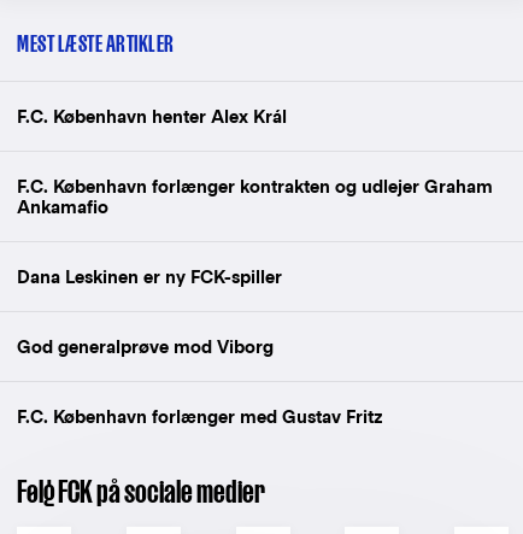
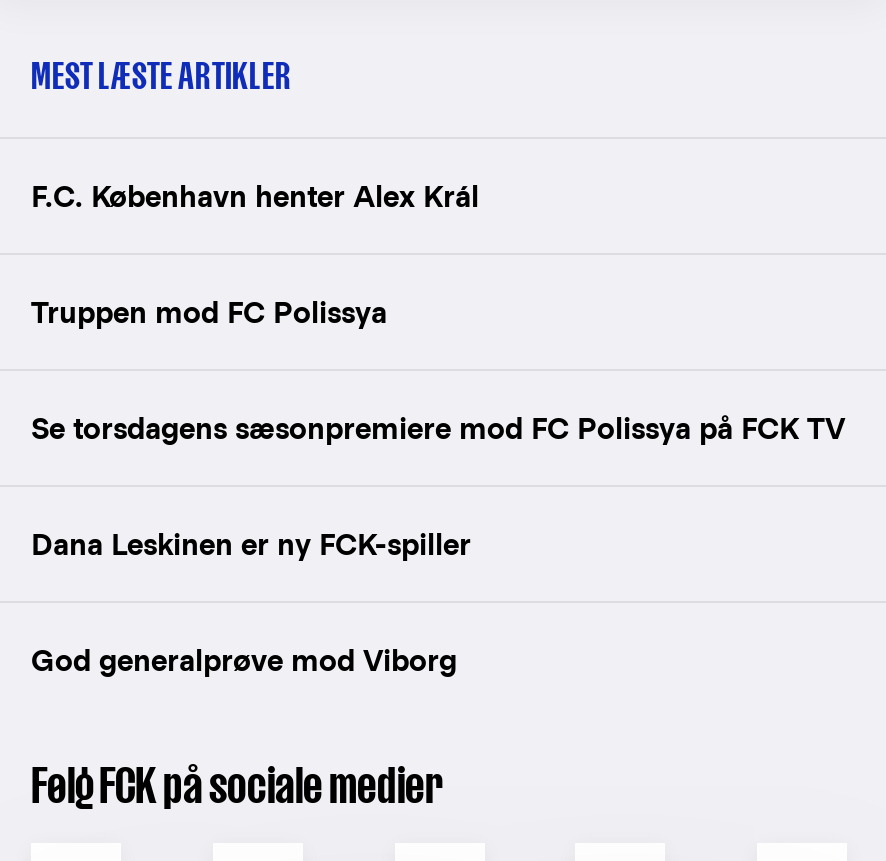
[17,176,493,217] F.C. København forlænger kontrakten og udlejer Graham | Ankamafio -> [31,296,845,446] Truppen mod FC Polissya | Se torsdagens sæsonpremiere mod FC Polissya på FCK TV
moved [17,267,282,357] -> [31,528,471,678]: Dana Leskinen er ny FCK-spiller | God generalprøve mod Viborg
[17,407,382,427] F.C. København forlænger med Gustav Fritz -> none

